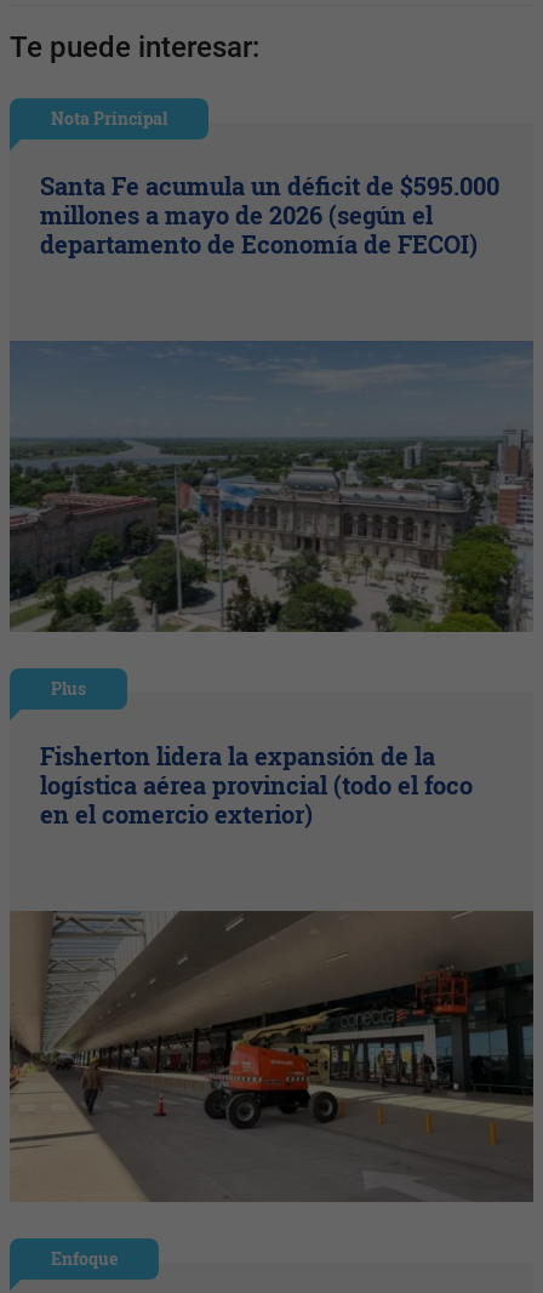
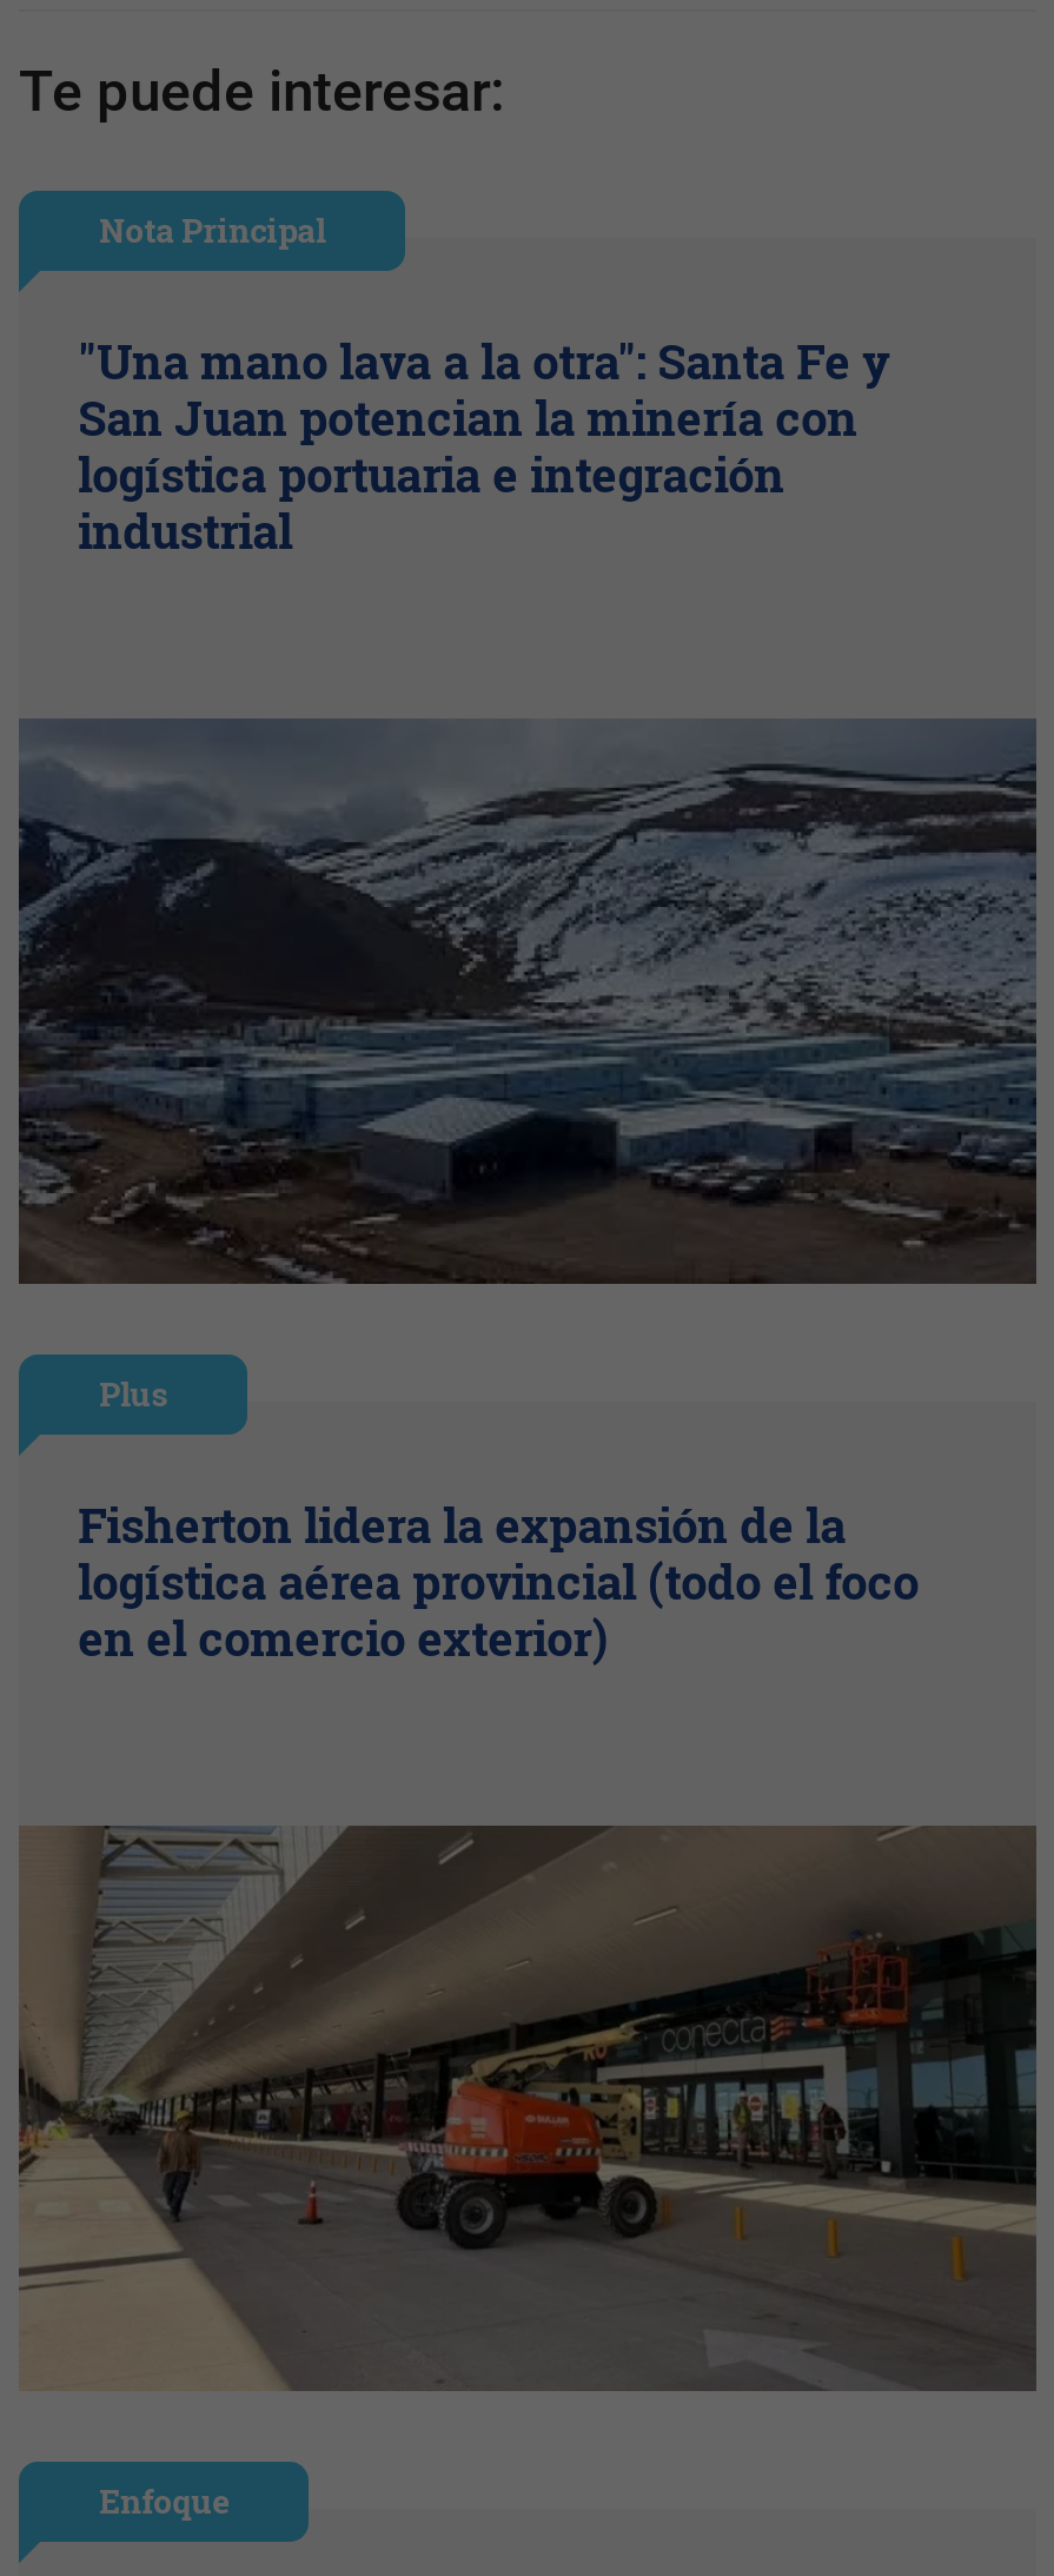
[40,170,499,260] Santa Fe acumula un déficit de $595.000 | millones a mayo de 2026 (según el | departamento de Economía de FECOI) -> [78,331,891,562] "Una mano lava a la otra": Santa Fe y | San Juan potencian la minería con | logística portuaria e integración | industrial
[10,341,533,633] [image] -> [19,721,1039,1286] [image]

